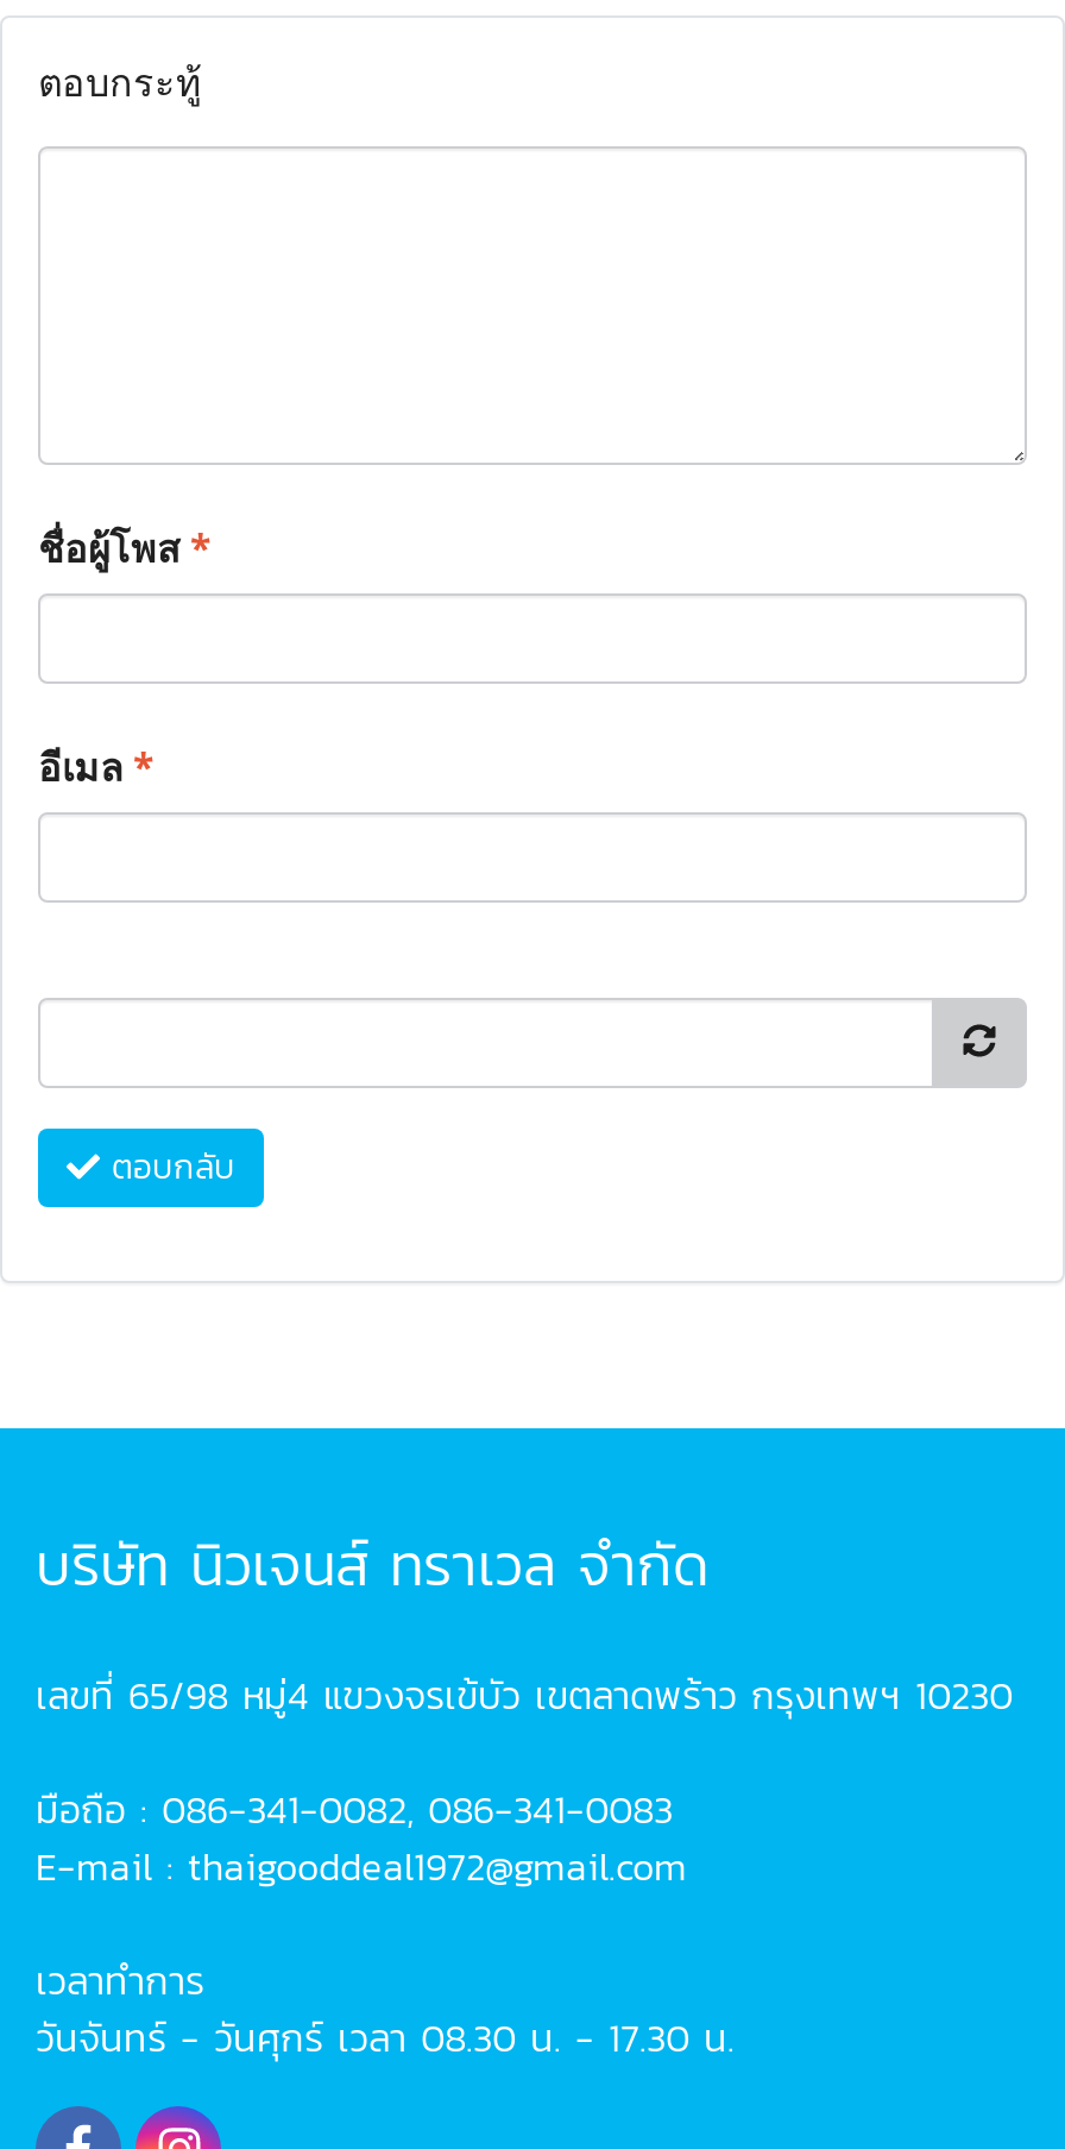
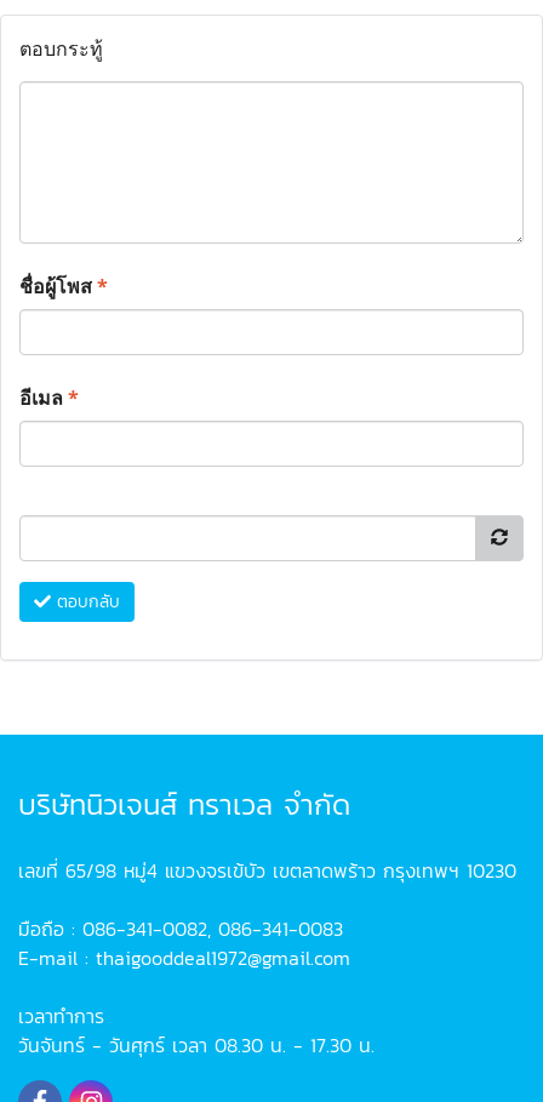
[36,1523,708,1607] บริษัท นิวเจนส์ ทราเวล จำกัด -> [18,783,350,826] บริษัทนิวเจนส์ ทราเวล จำกัด

